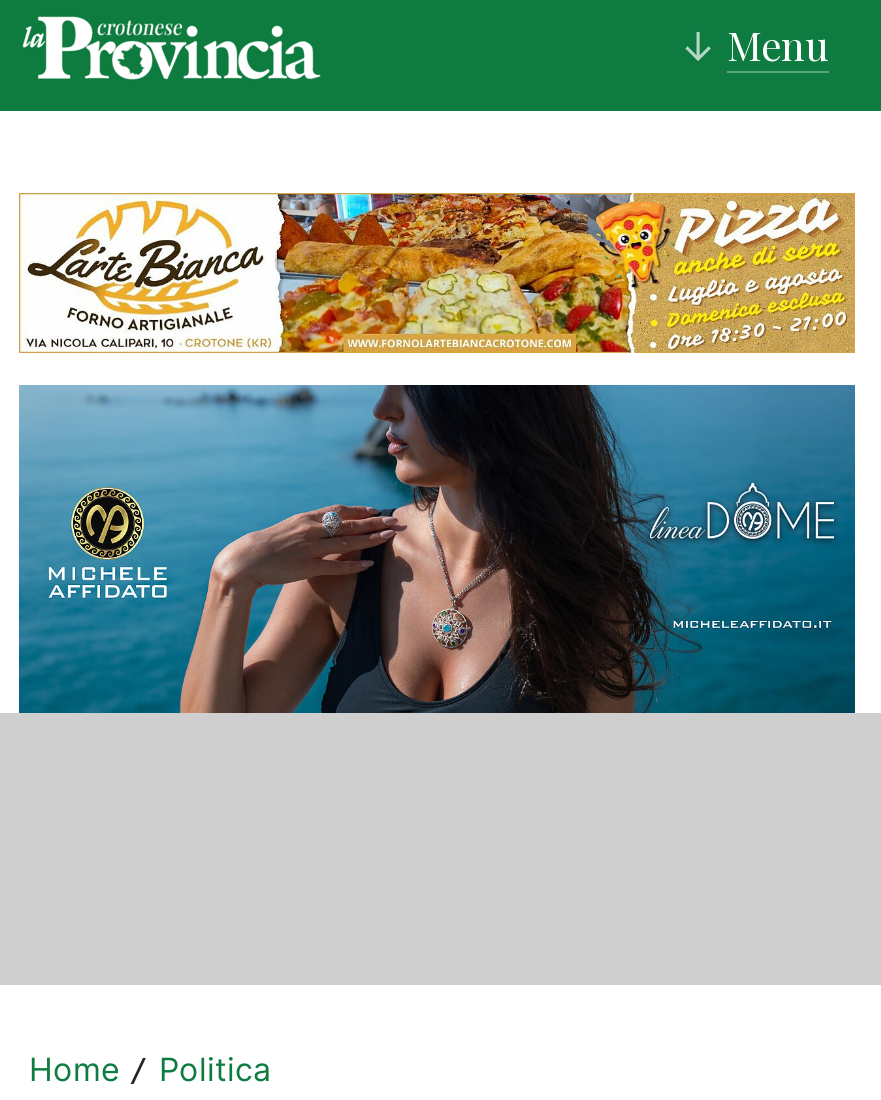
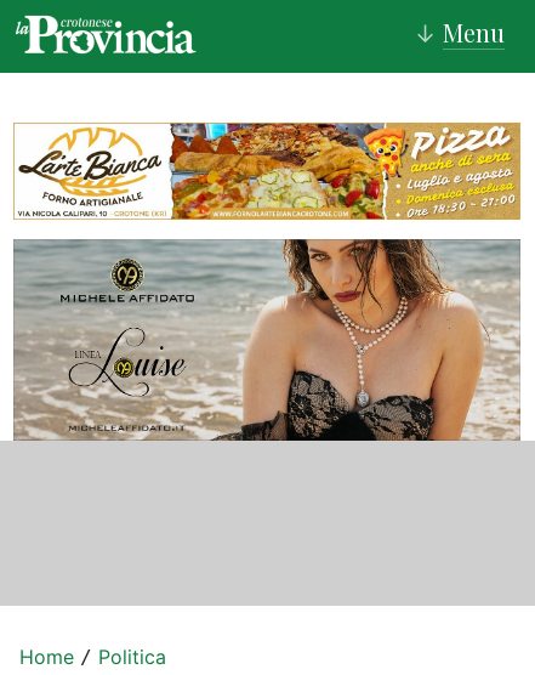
[17,383,857,715] [image] -> [12,238,522,442] [image]

